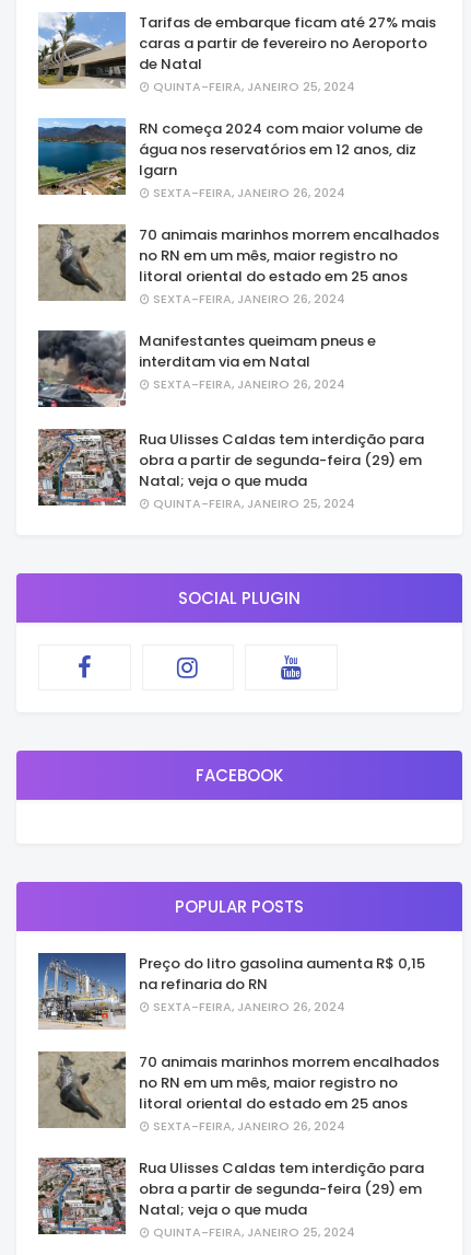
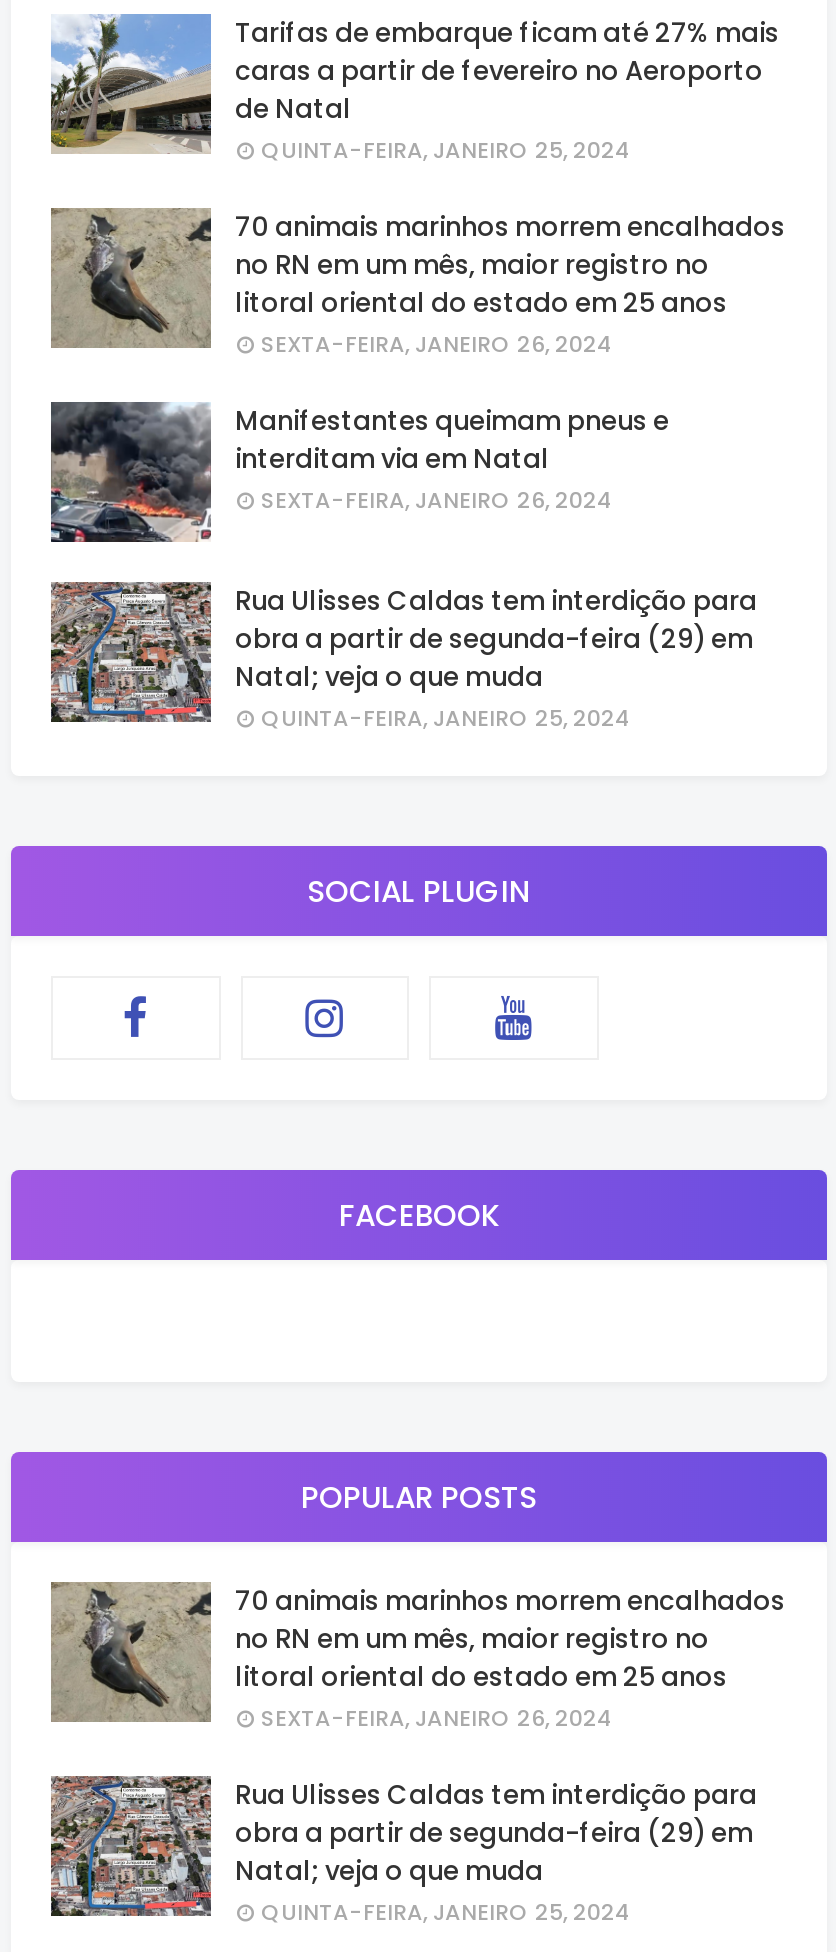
[37,118,423,201] [image] | RN começa 2024 com maior volume de | água nos reservatórios em 12 anos, diz | Igarn | SEXTA-FEIRA, JANEIRO 26, 2024 -> none
[37,952,425,1029] [image] | Preço do litro gasolina aumenta R$ 0,15 | na refinaria do RN | SEXTA-FEIRA, JANEIRO 26, 2024 -> none

